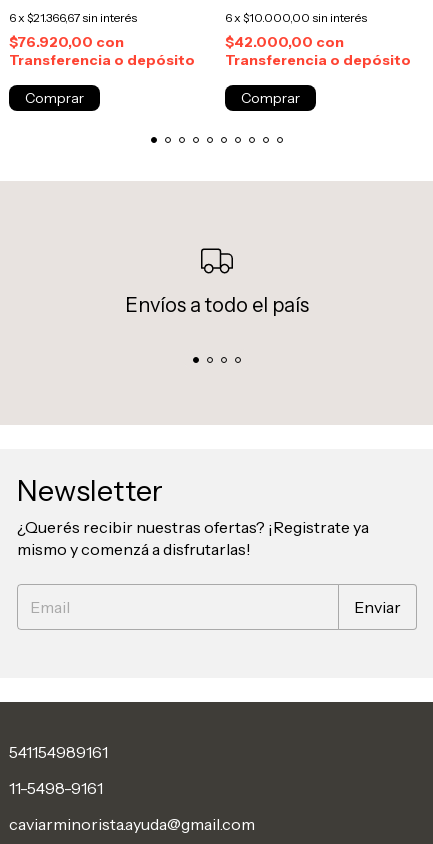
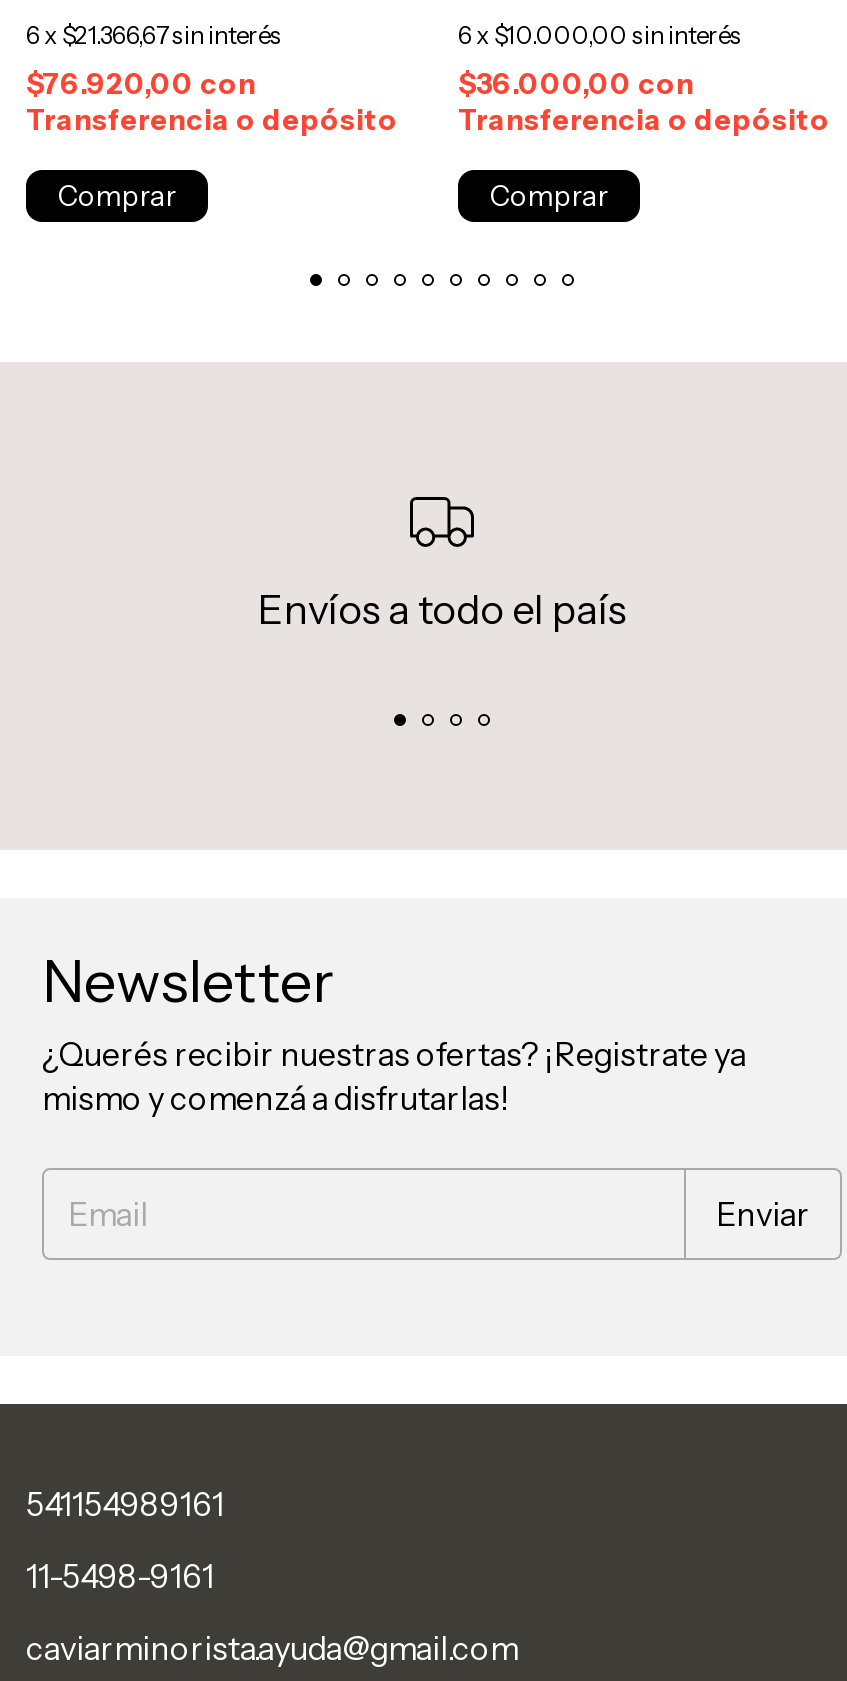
[225,33,344,51] $42.000,00 con -> [458,65,694,101] $36.000,00 con

